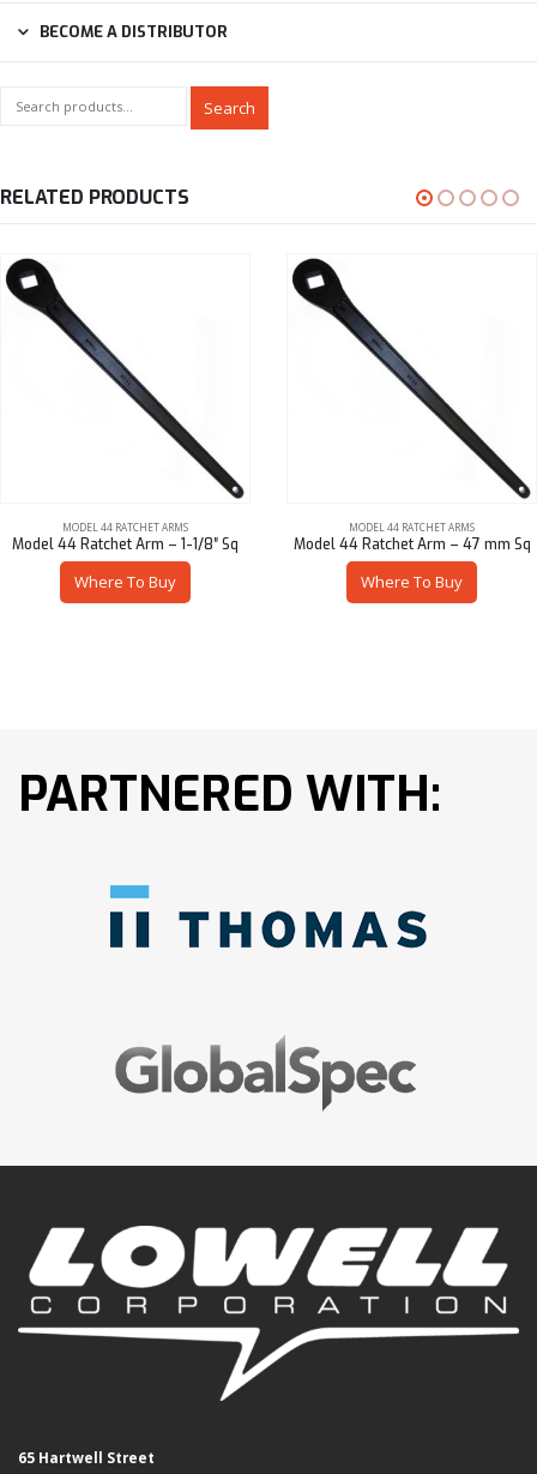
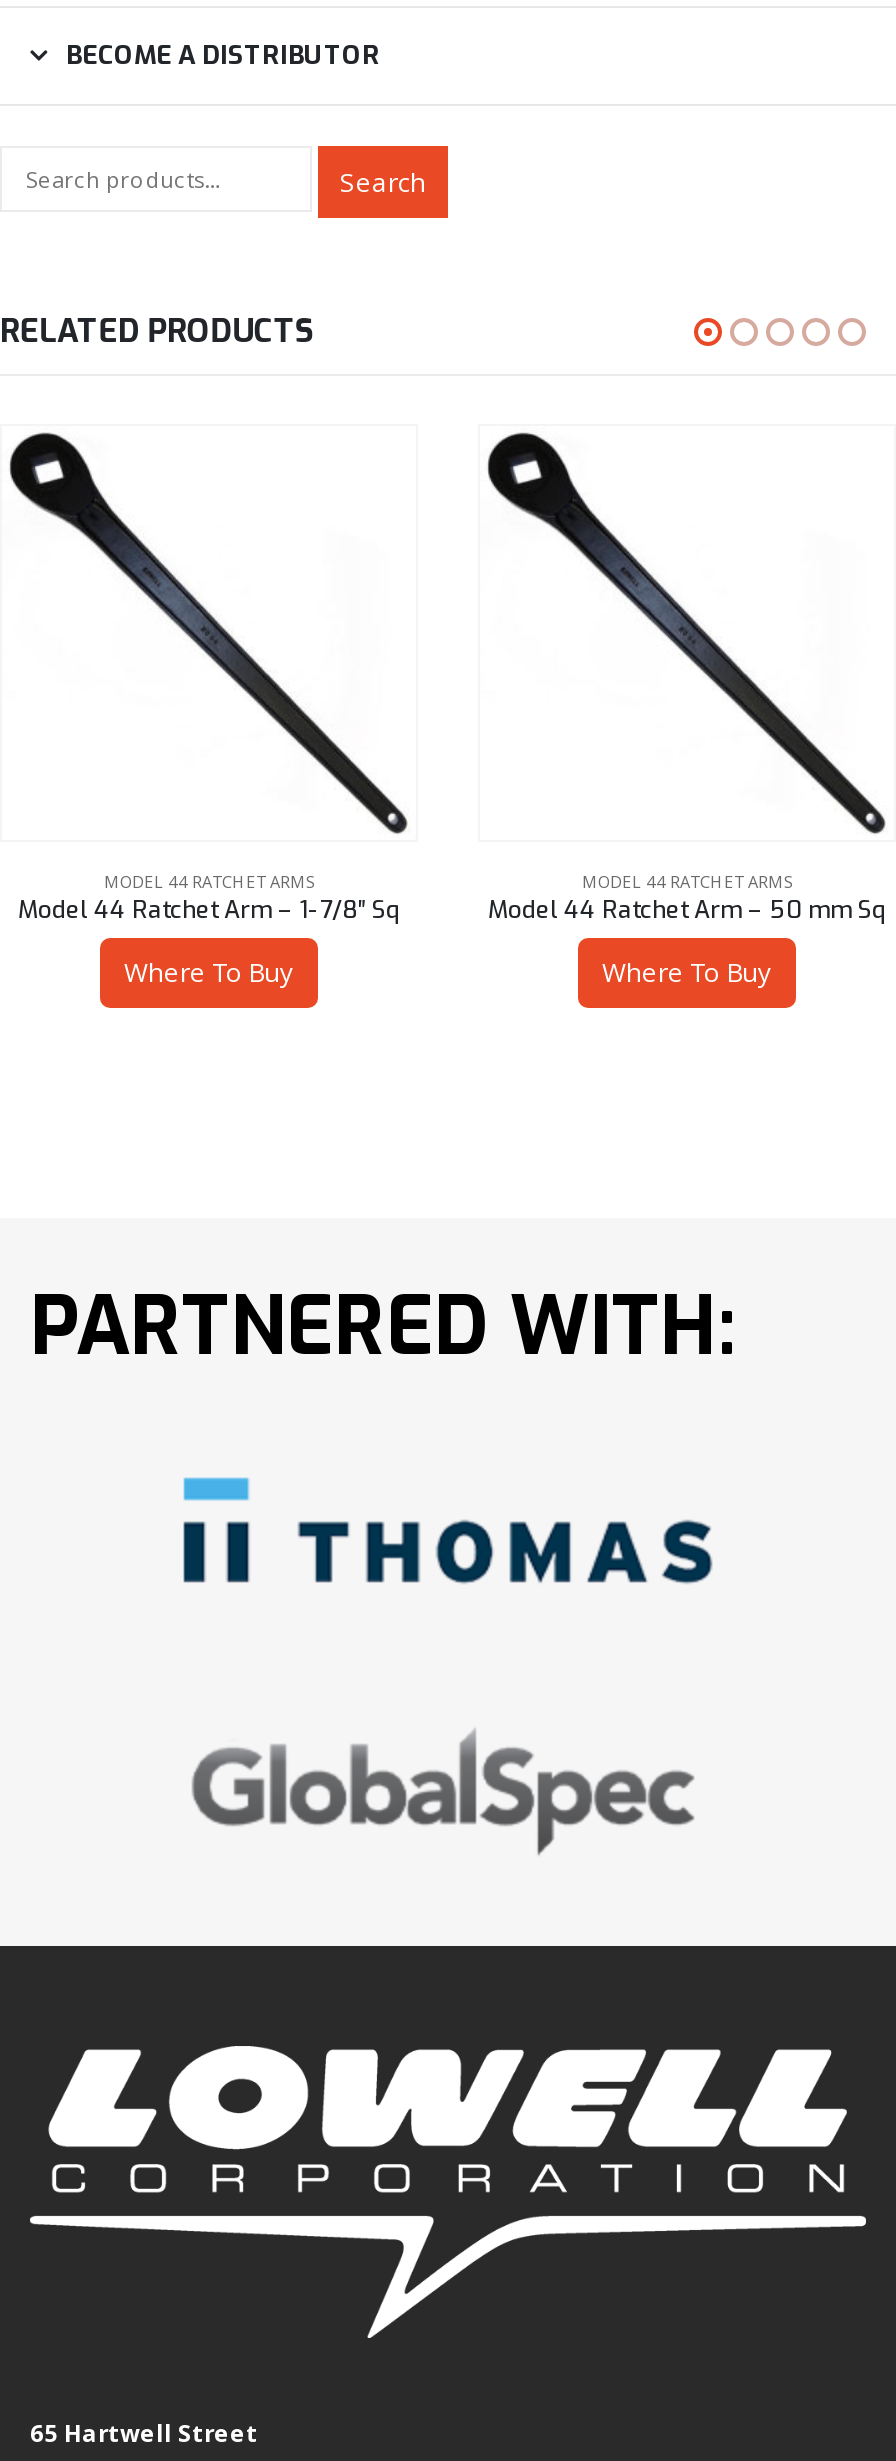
[12,535,239,554] Model 44 Ratchet Arm – 1-1/8″ Sq -> [18,894,400,926] Model 44 Ratchet Arm – 1-7/8″ Sq
[293,535,530,554] Model 44 Ratchet Arm – 47 mm Sq -> [488,894,886,926] Model 44 Ratchet Arm – 50 mm Sq

